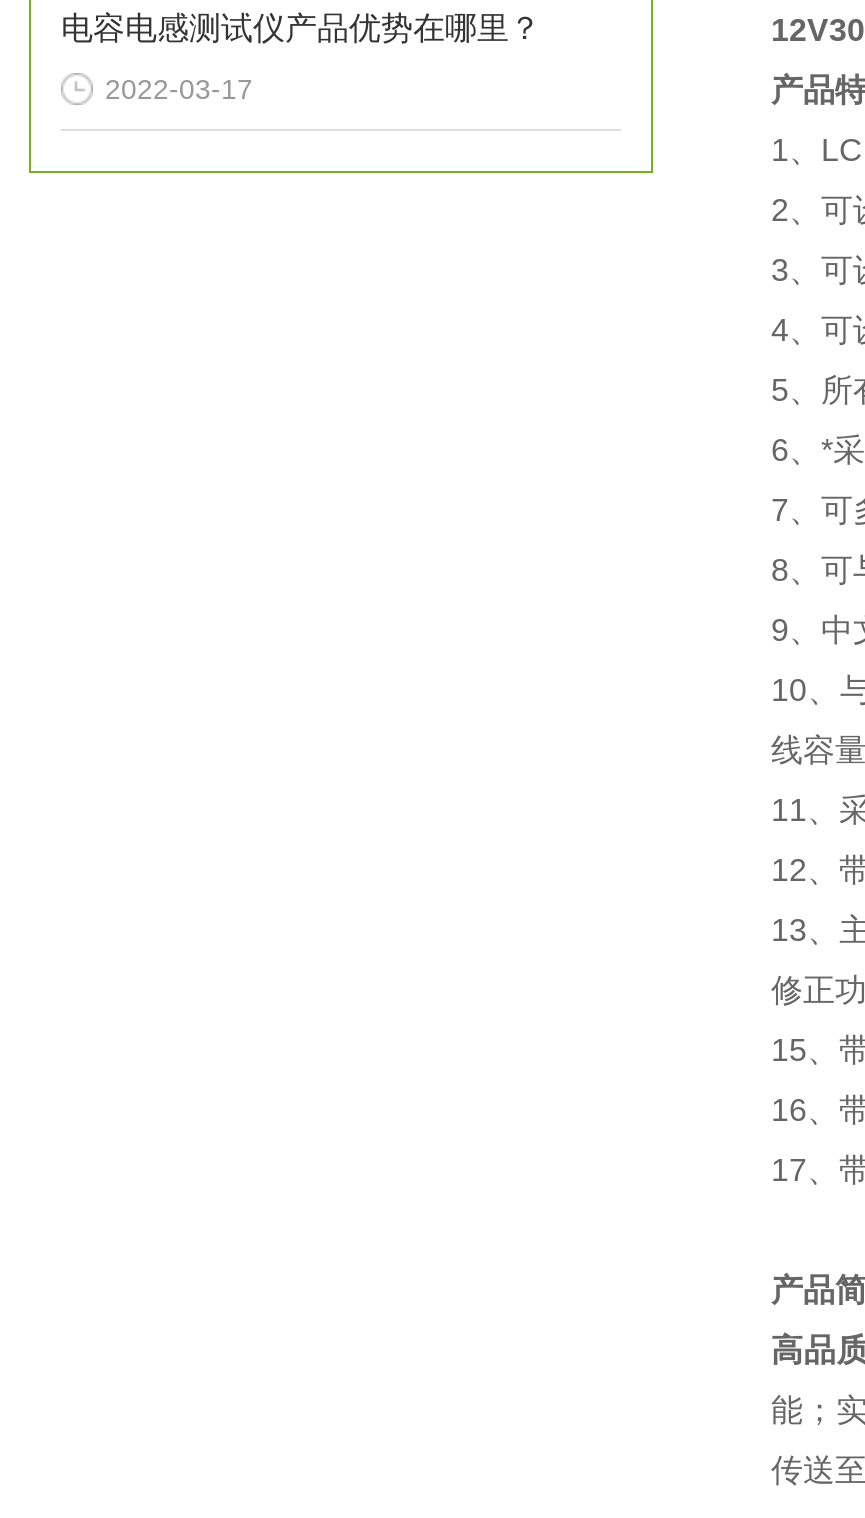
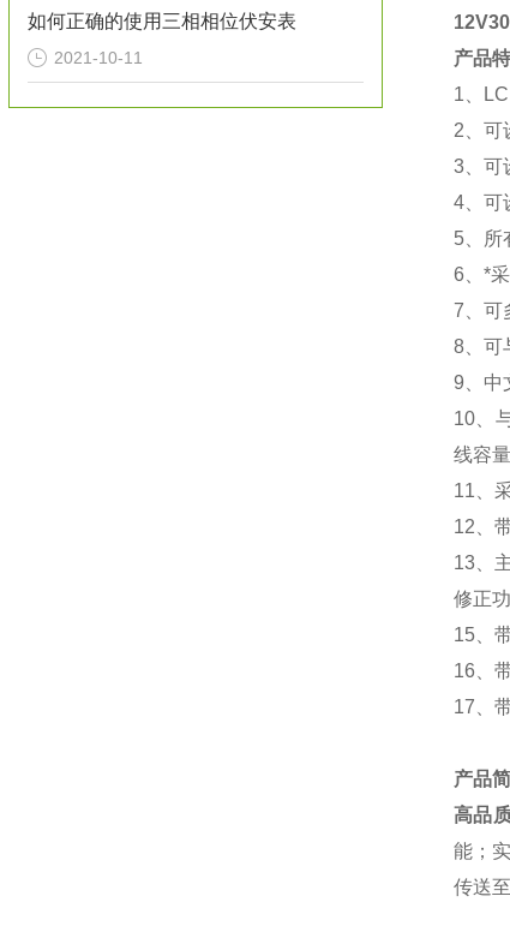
[61,11,541,45] 电容电感测试仪产品优势在哪里？ -> [28,11,296,31] 如何正确的使用三相相位伏安表
[105,73,253,105] 2022-03-17 -> [54,48,143,67] 2021-10-11

